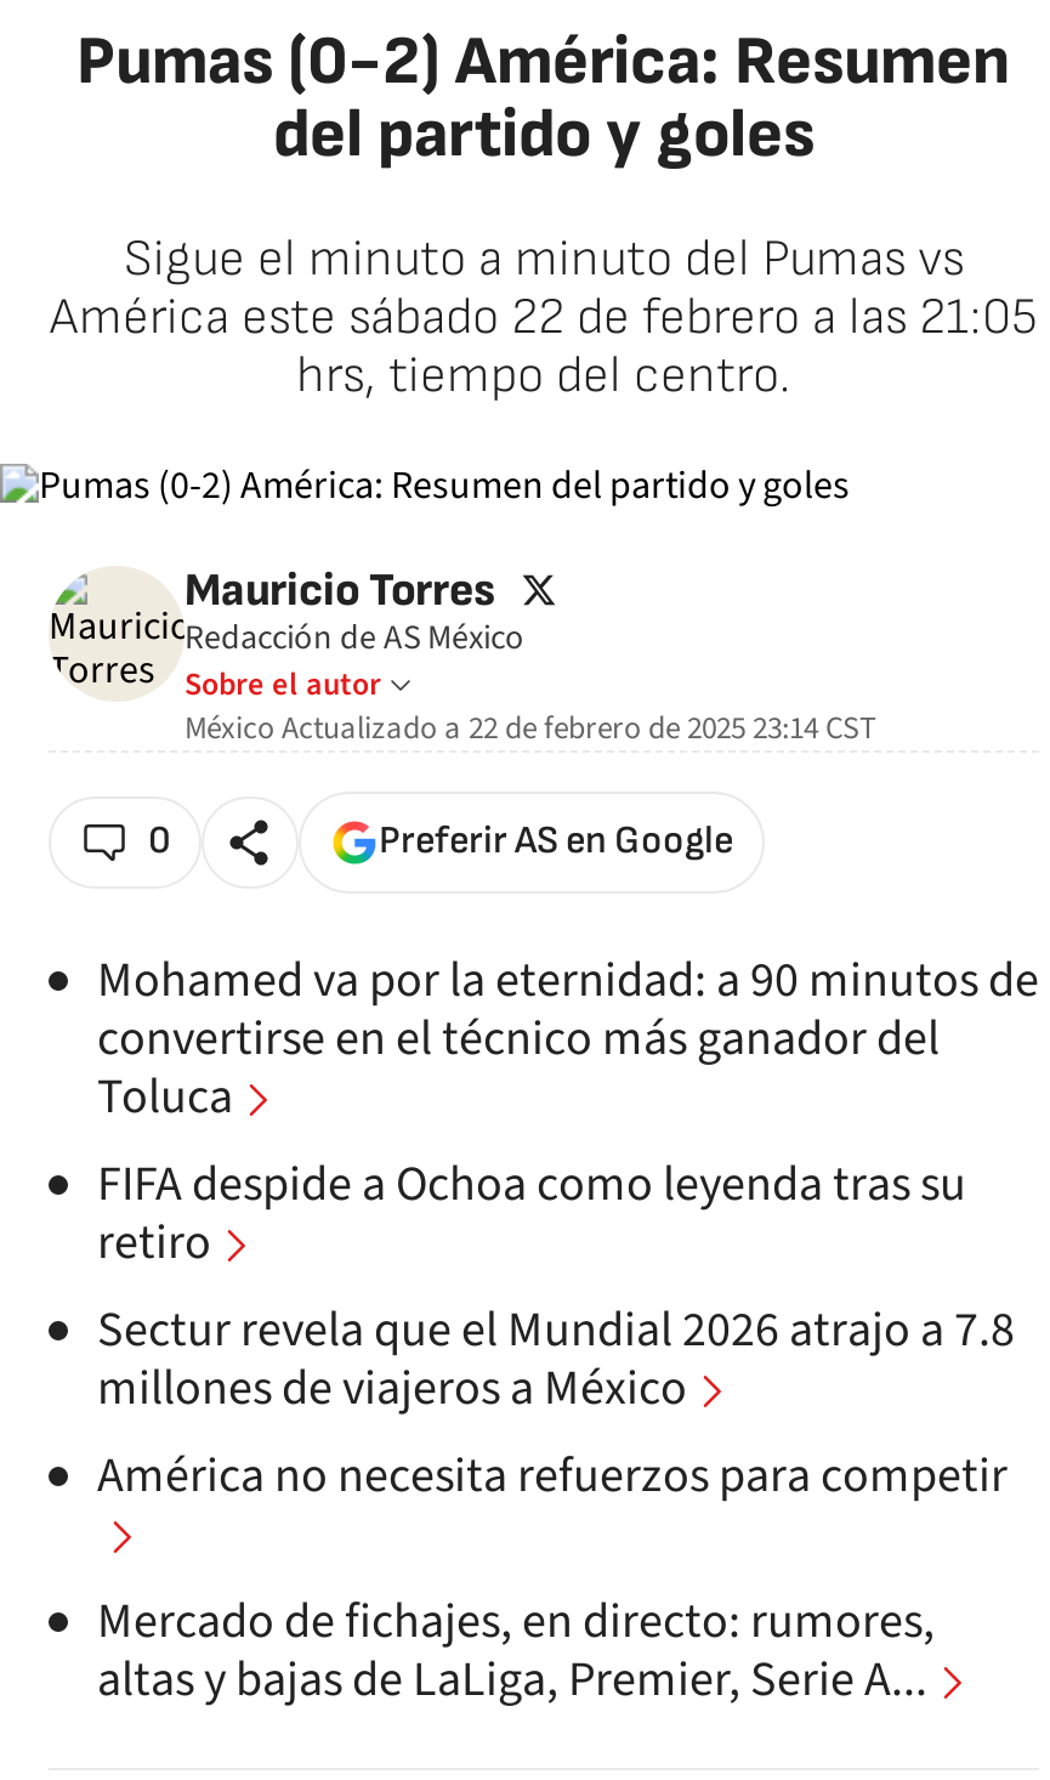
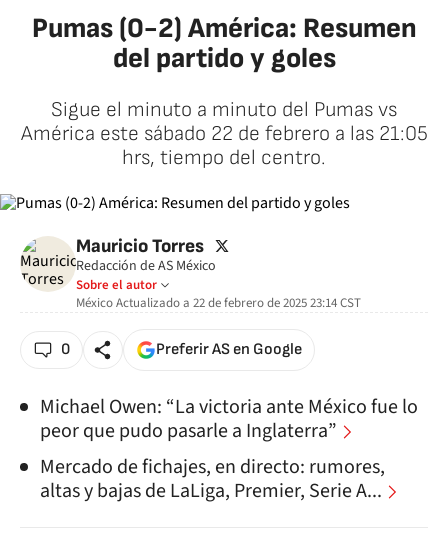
[97,947,1039,1510] Mohamed va por la eternidad: a 90 minutos de | convertirse en el técnico más ganador del | Toluca | FIFA despide a Ochoa como leyenda tras su | retiro | Sectur revela que el Mundial 2026 atrajo a 7.8 | millones de viajeros a México | América no necesita refuerzos para competir -> [40,393,418,445] Michael Owen: “La victoria ante México fue lo | peor que pudo pasarle a Inglaterra”

